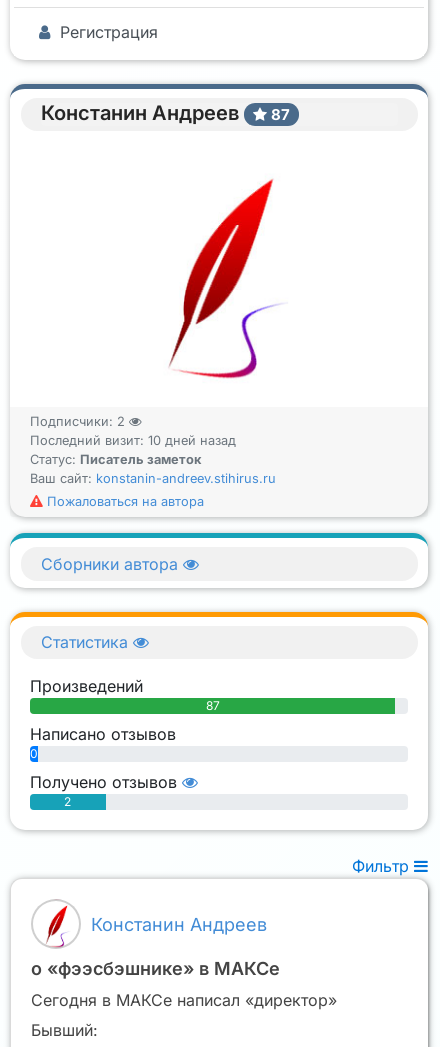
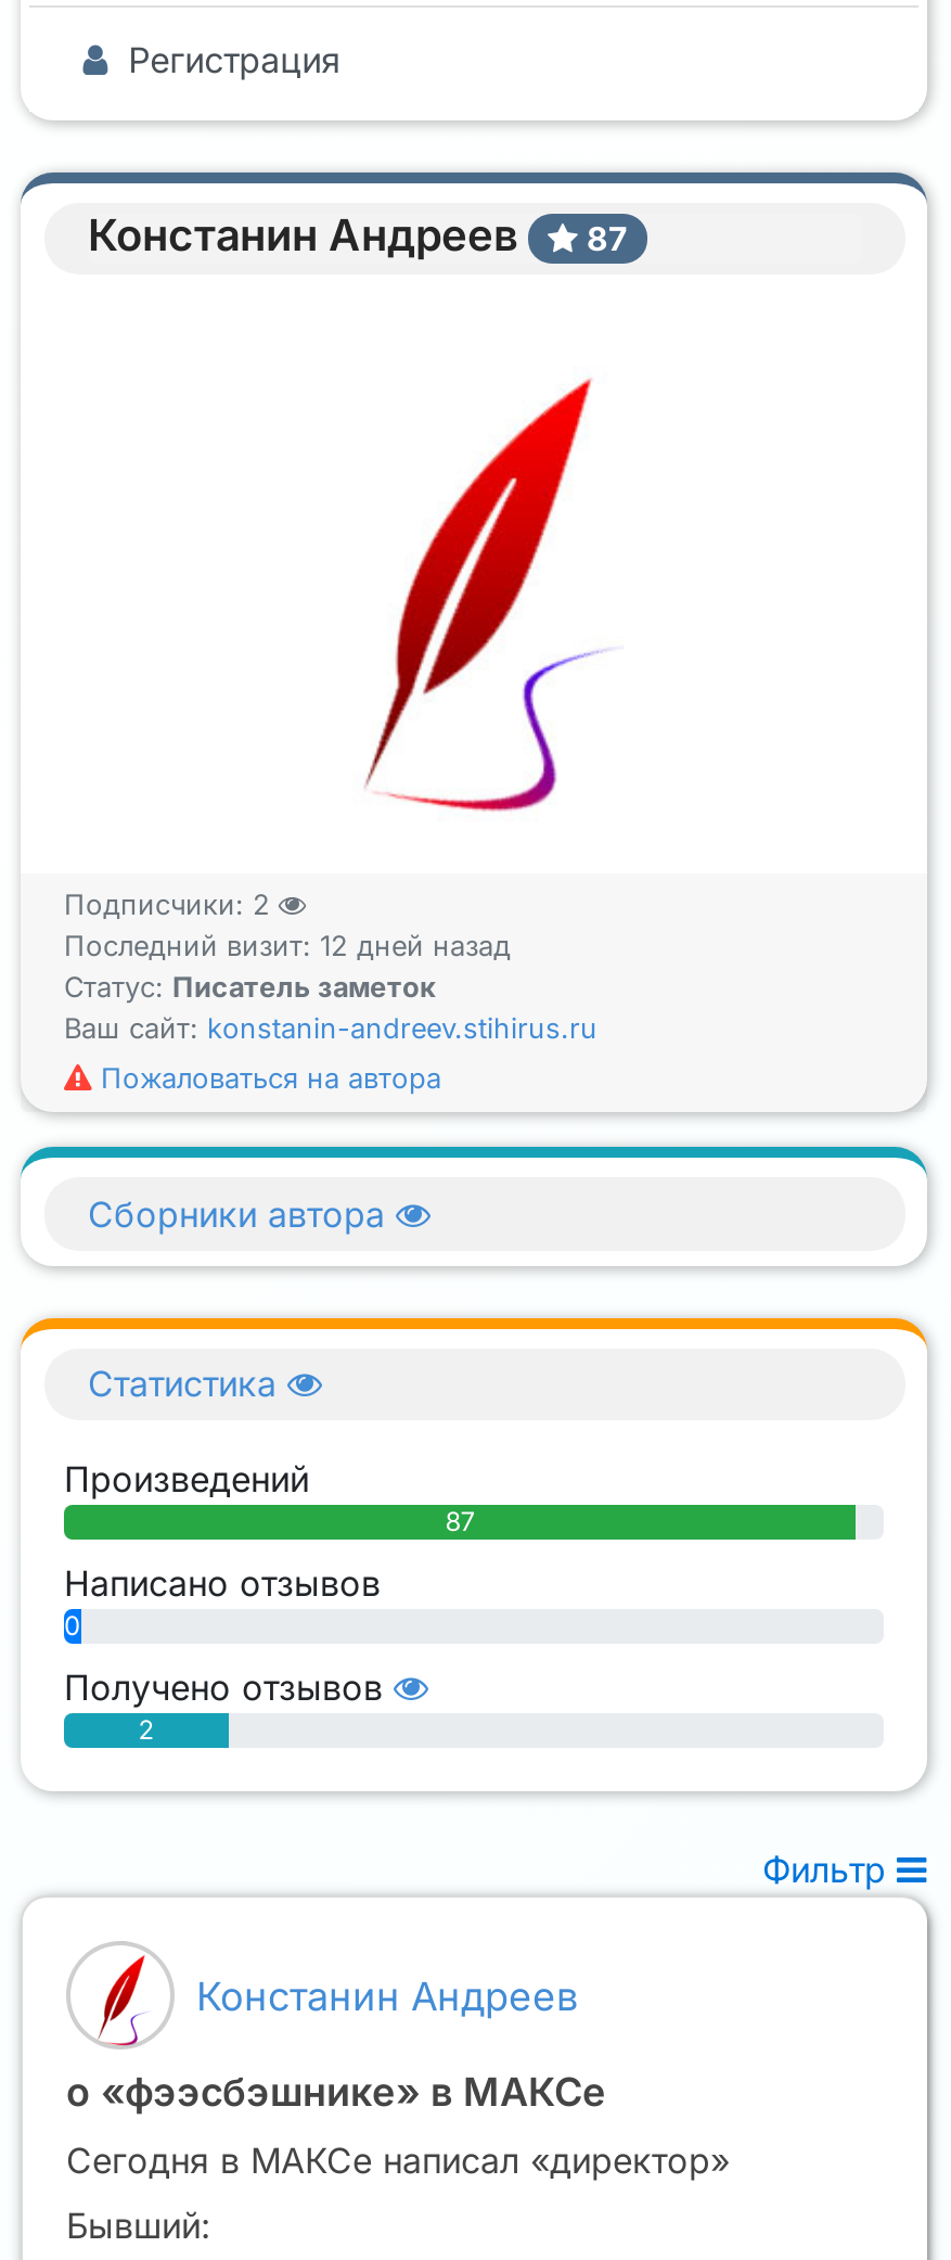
[30,433,236,448] Последний визит: 10 дней назад -> [64,930,511,963] Последний визит: 12 дней назад

